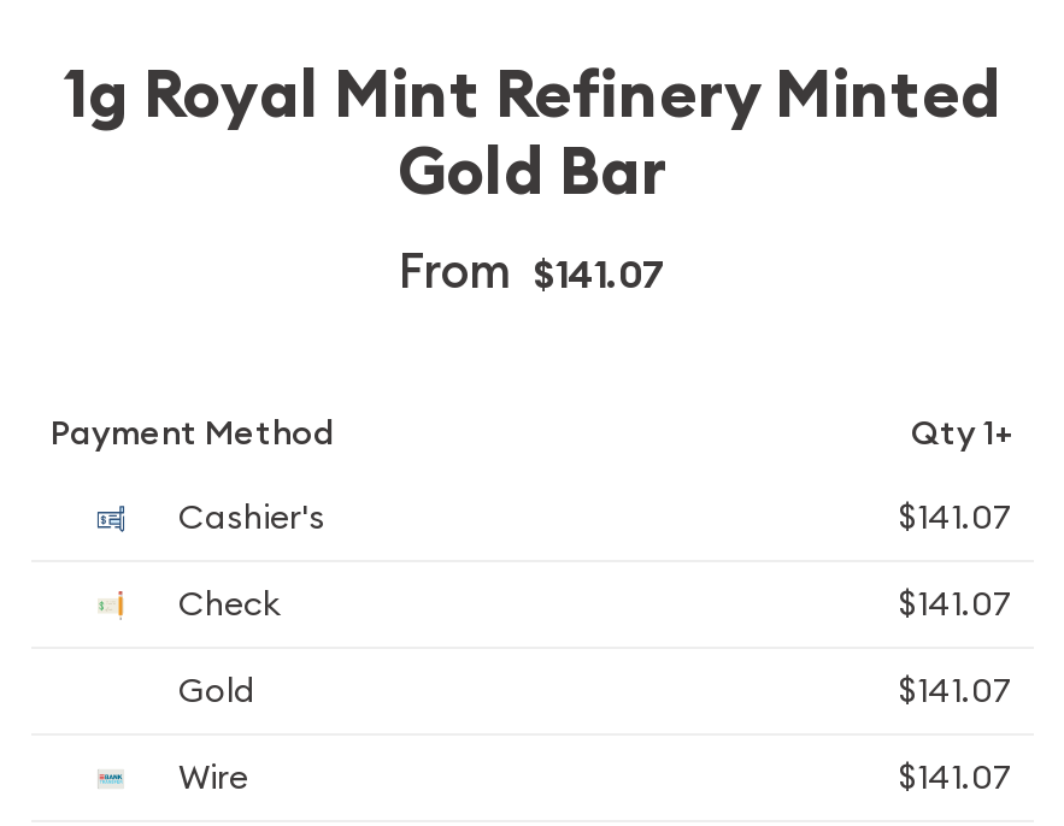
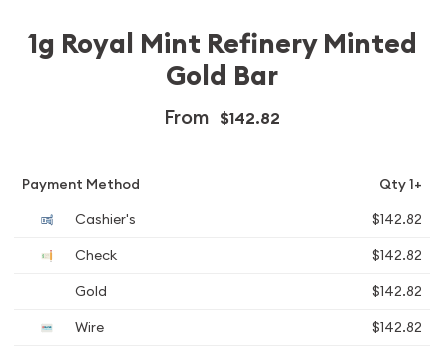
[399,240,666,302] From $141.07 -> [164,104,280,130] From $142.82
[899,495,1015,538] $141.07 -> [372,210,422,228] $142.82
[899,582,1015,625] $141.07 -> [372,246,422,264] $142.82
[899,668,1015,712] $141.07 -> [372,282,422,300] $142.82
[899,755,1015,798] $141.07 -> [372,318,422,336] $142.82

